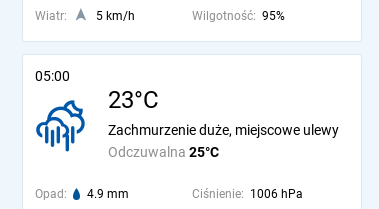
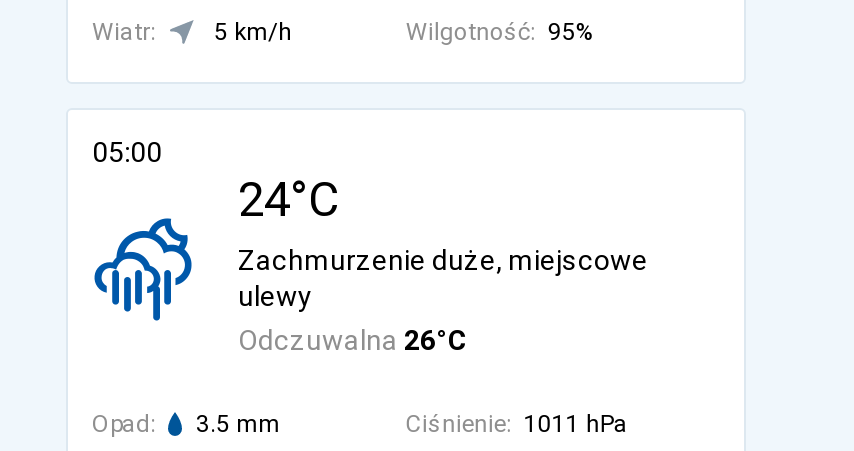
[35,86,159,153] [image] | 23°C -> [92,172,338,324] [image] | 24°C
[108,144,219,160] Odczuwalna 25°C -> [238,324,468,356] Odczuwalna 26°C
[35,187,129,201] Opad: 4.9 mm -> [92,410,280,438] Opad: 3.5 mm
[192,187,303,201] Ciśnienie: 1006 hPa -> [406,410,628,438] Ciśnienie: 1011 hPa

